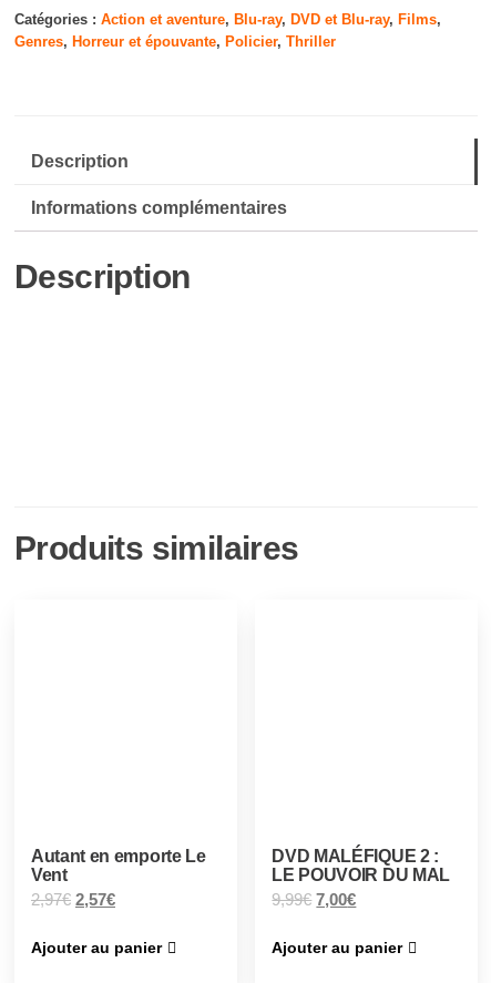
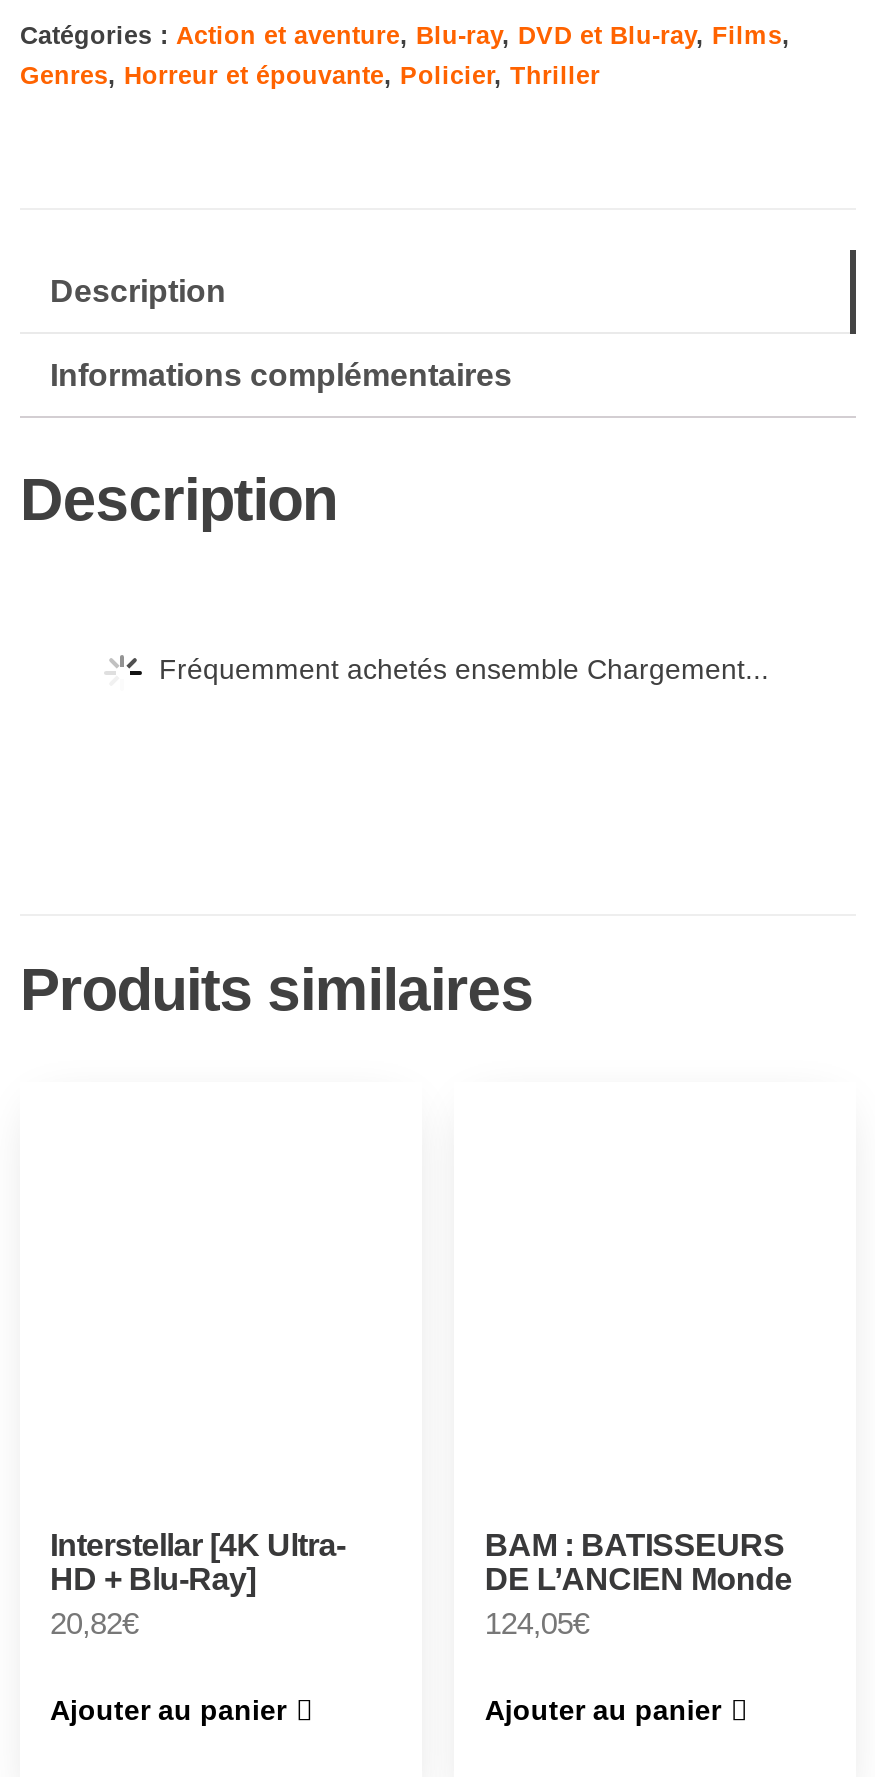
none -> [159,653,769,685] Fréquemment achetés ensemble Chargement...
[31,847,206,909] Autant en emporte Le | Vent | 2,97€ 2,57€ -> [50,1528,345,1640] Interstellar [4K Ultra- | HD + Blu-Ray] | 20,82€
[272,847,450,909] DVD MALÉFIQUE 2 : | LE POUVOIR DU MAL | 9,99€ 7,00€ -> [485,1528,792,1640] BAM : BATISSEURS | DE L’ANCIEN Monde | 124,05€

